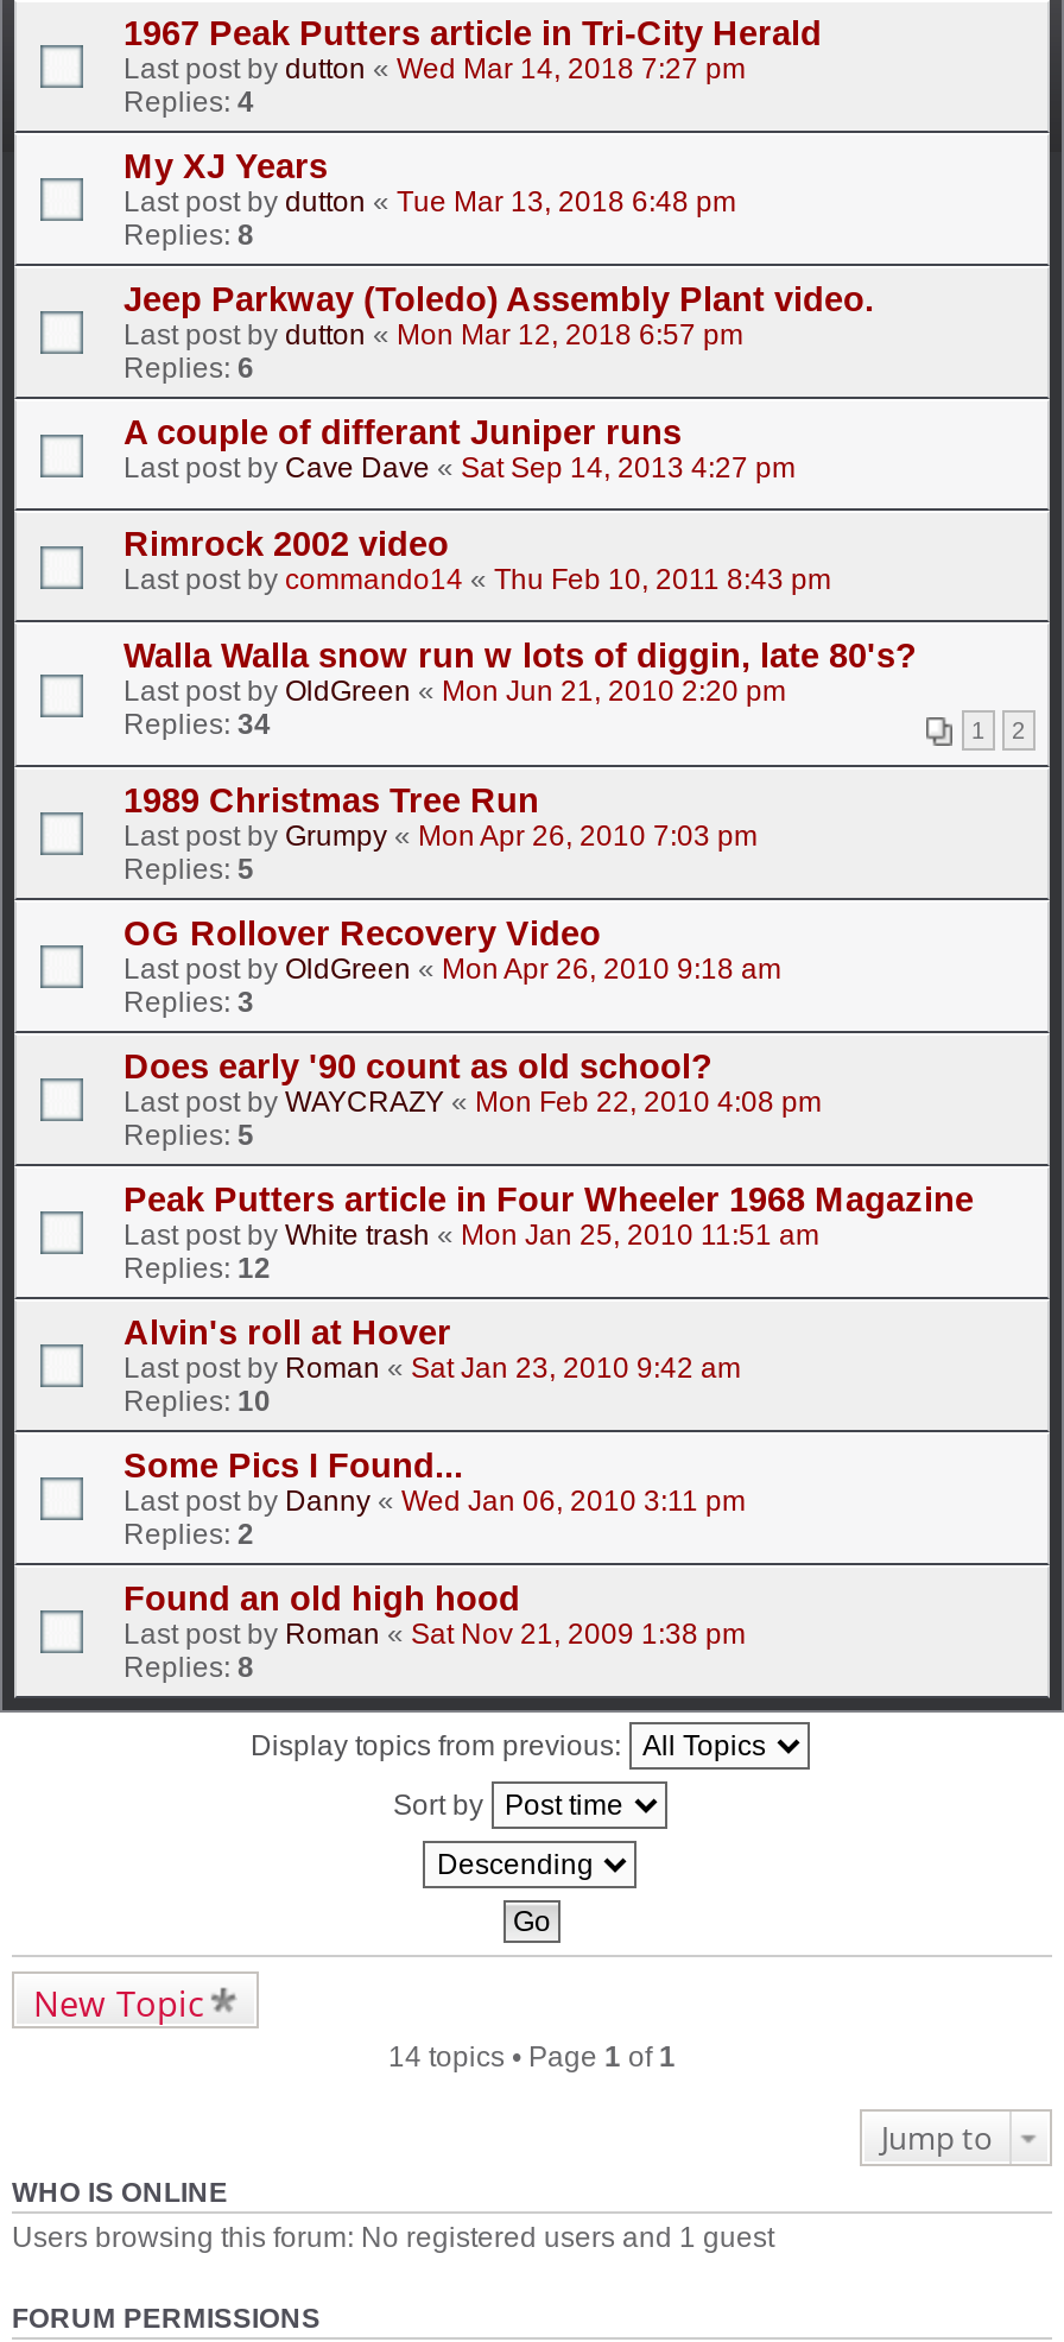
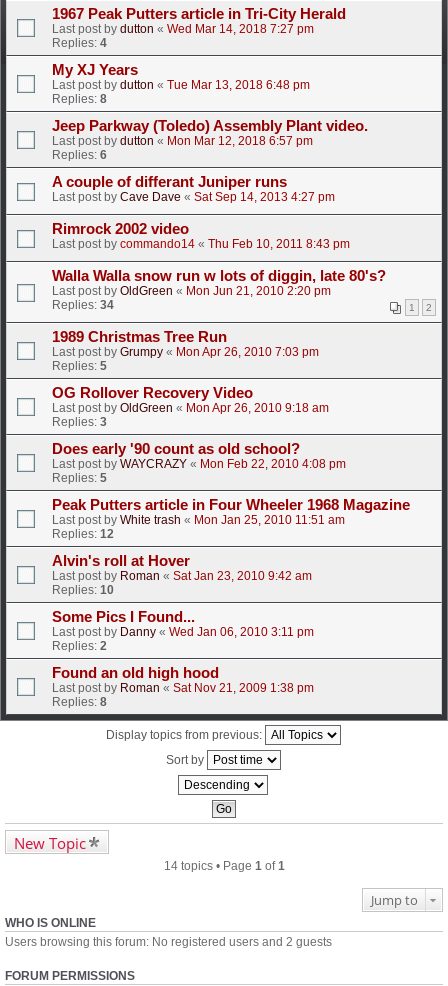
[12,2222,774,2255] Users browsing this forum: No registered users and 1 guest -> [5,935,332,949] Users browsing this forum: No registered users and 2 guests

